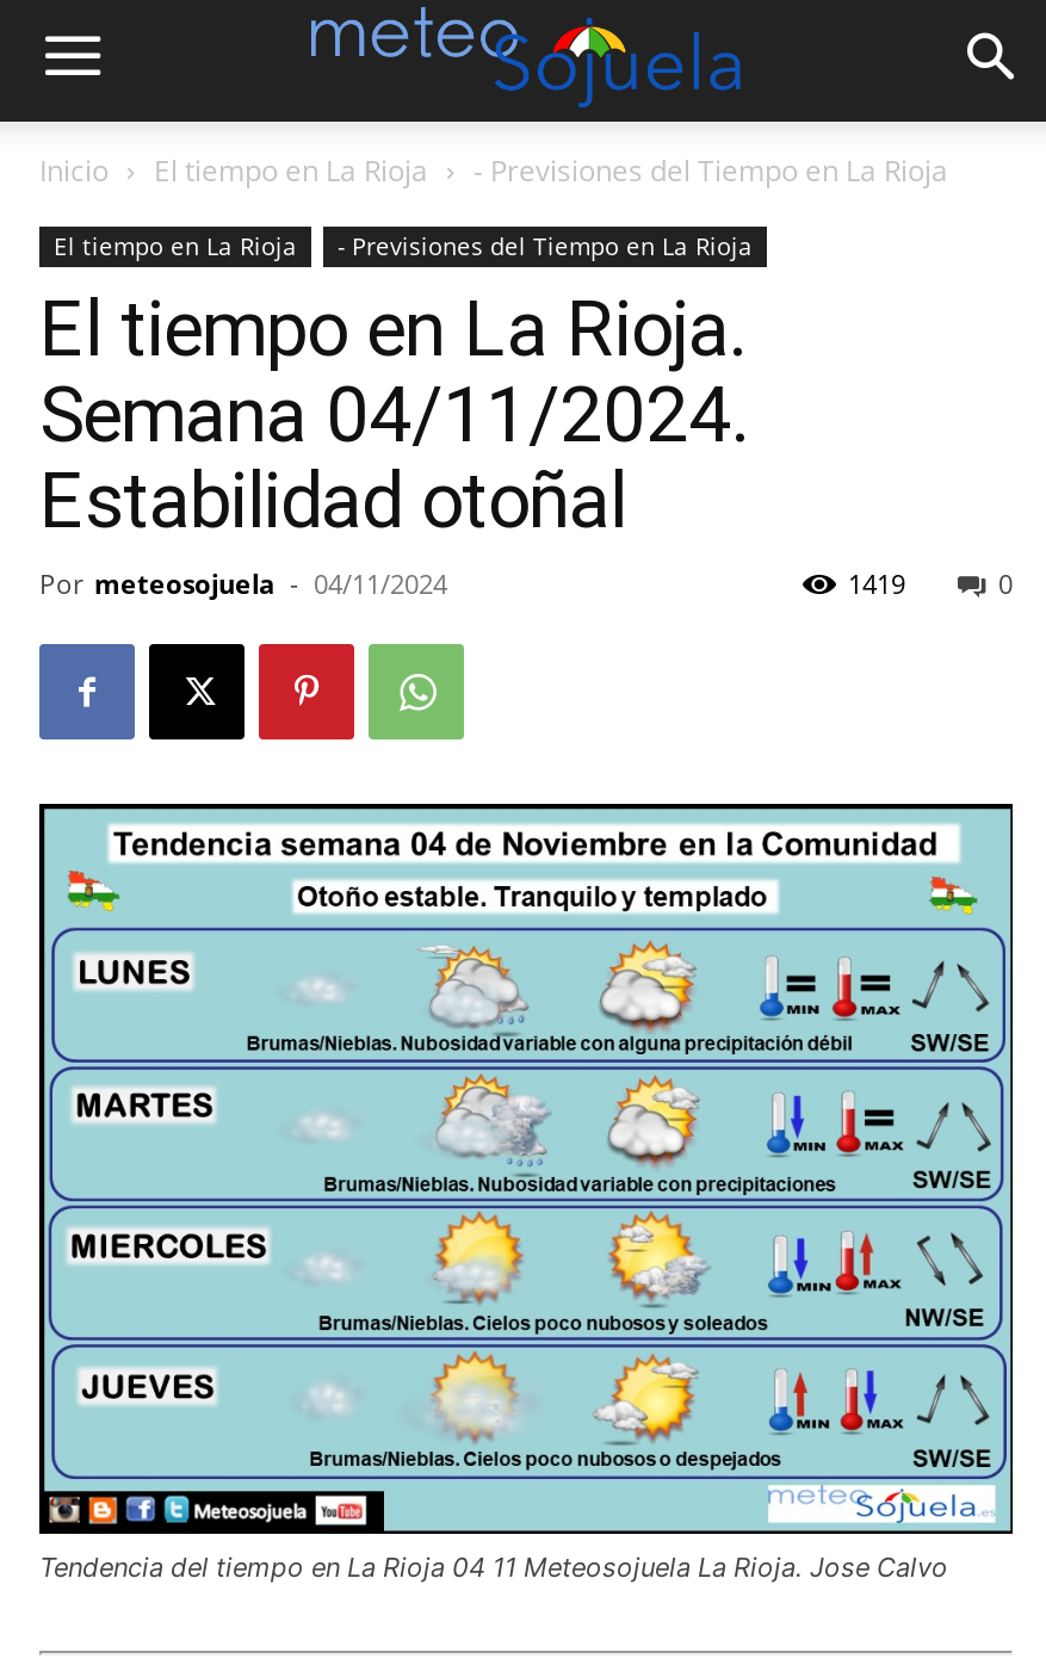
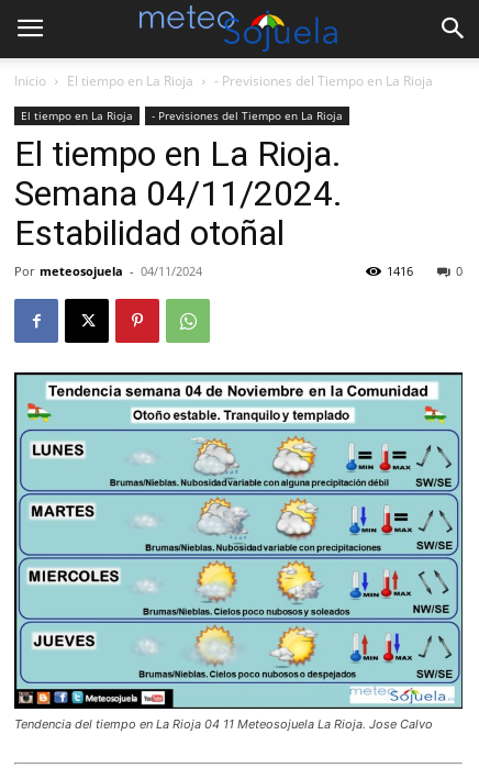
[848,565,905,601] 1419 -> [387,263,413,279] 1416

